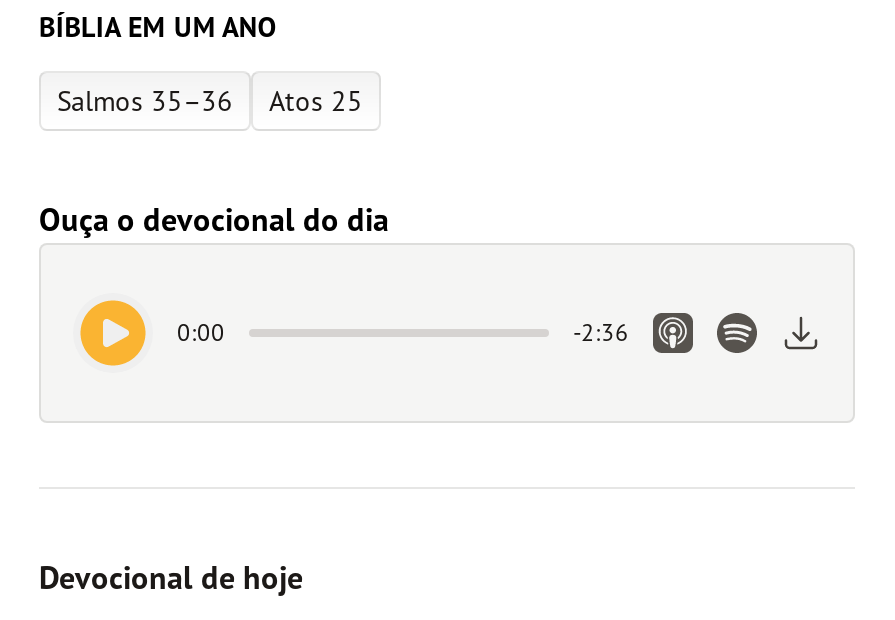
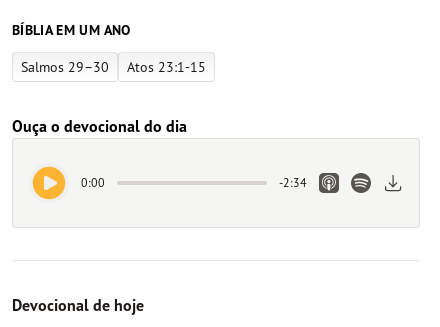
[57,83,233,117] Salmos 35–36 -> [21,58,109,75] Salmos 29–30
[269,83,363,117] Atos 25 -> [127,58,206,75] Atos 23:1-15
[573,317,629,347] -2:36 -> [279,175,307,190] -2:34

